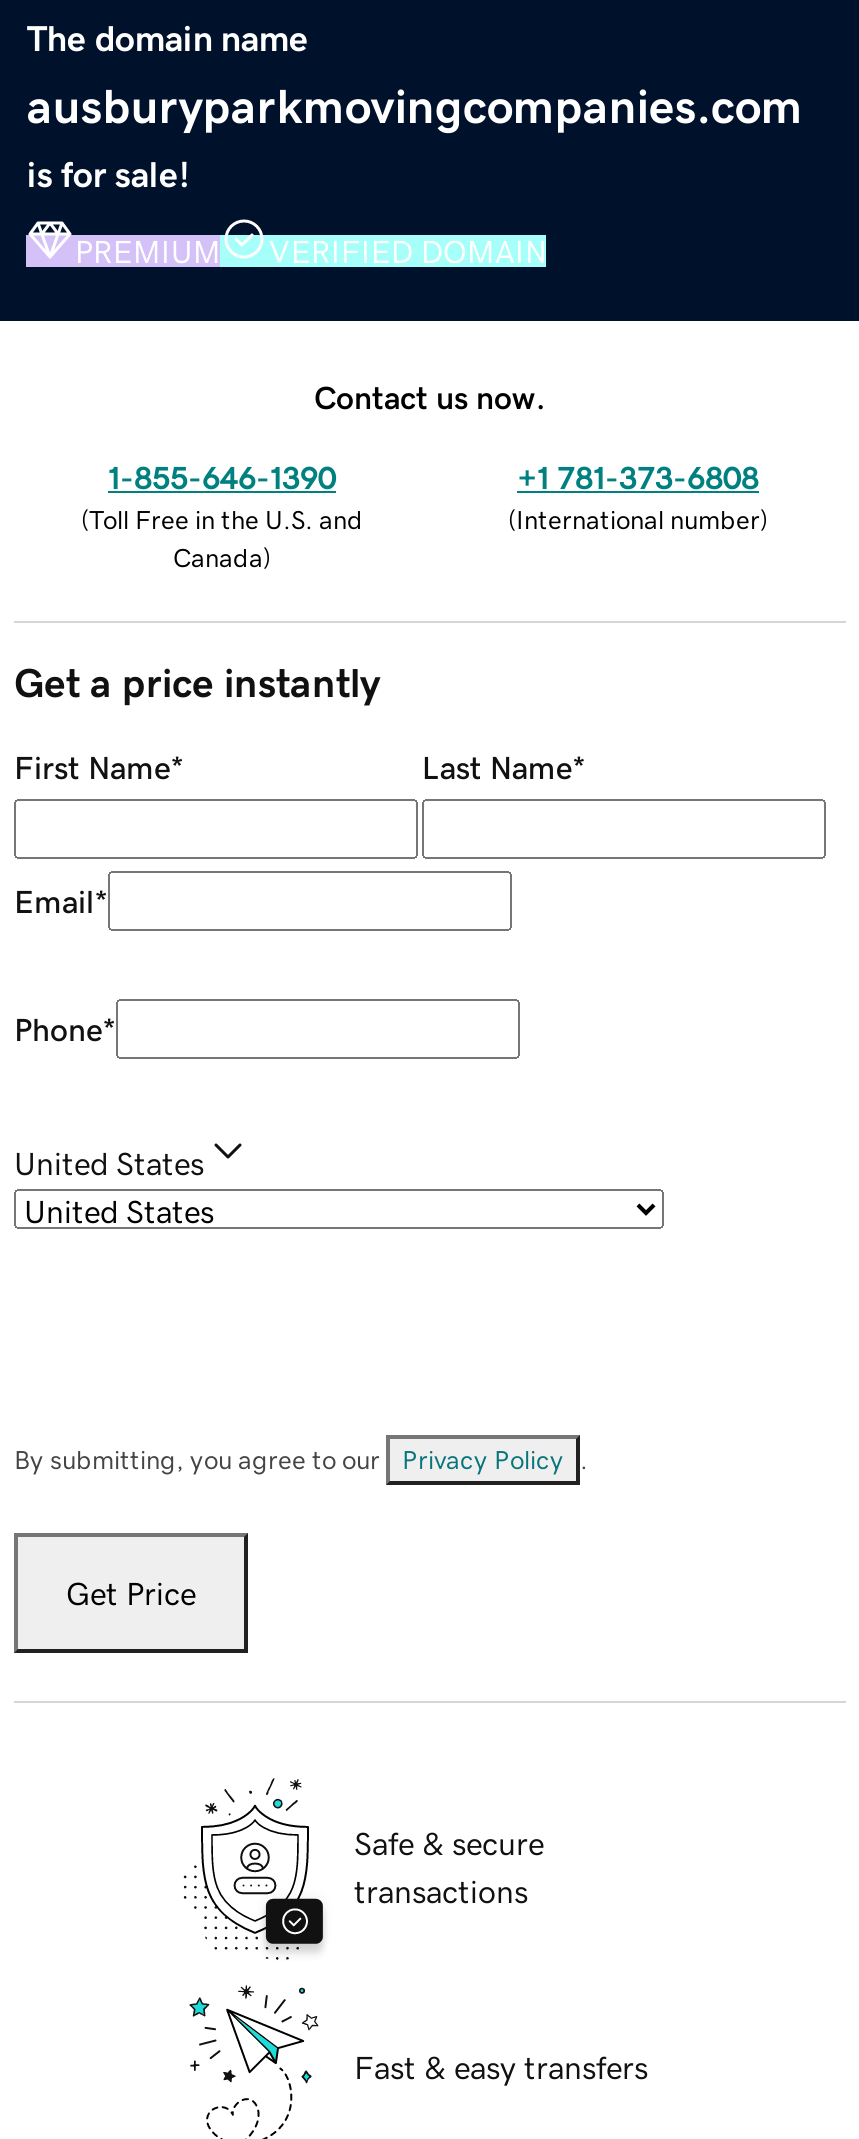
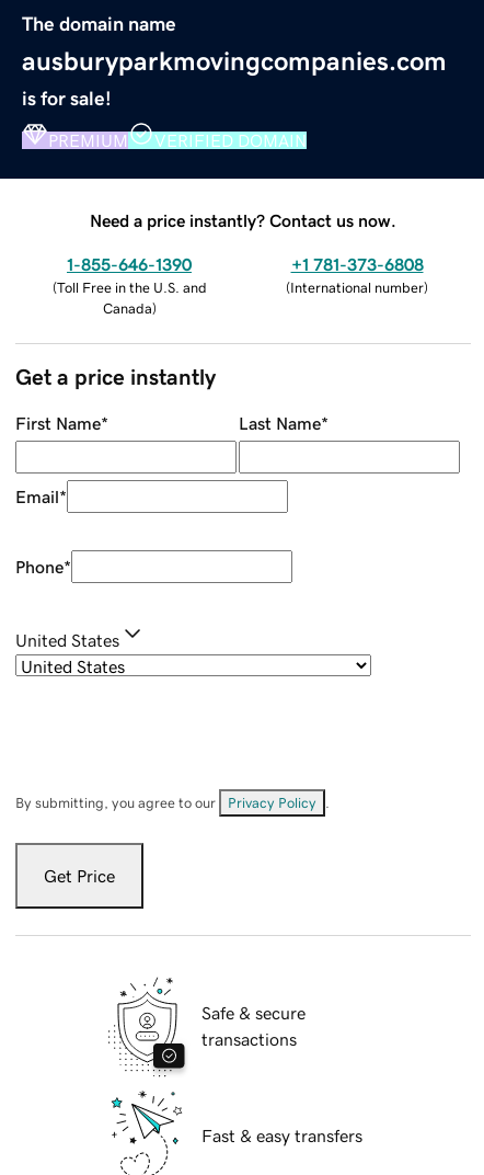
[314,380,546,412] Contact us now. -> [90,211,396,229] Need a price instantly? Contact us now.

